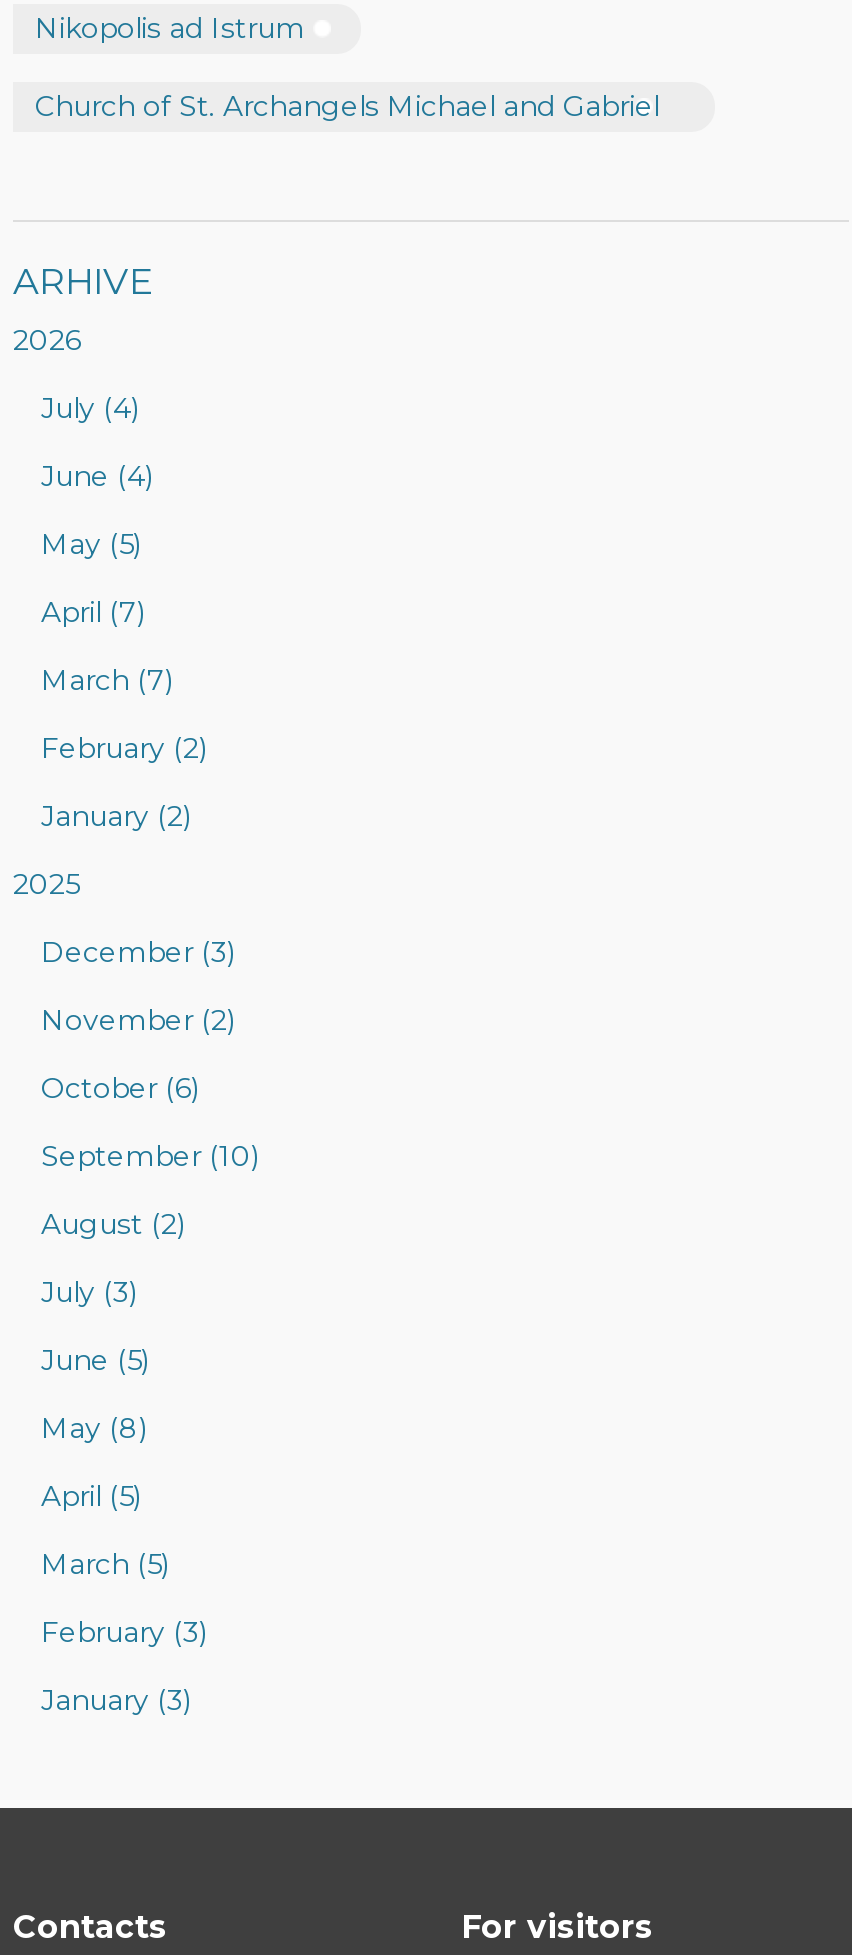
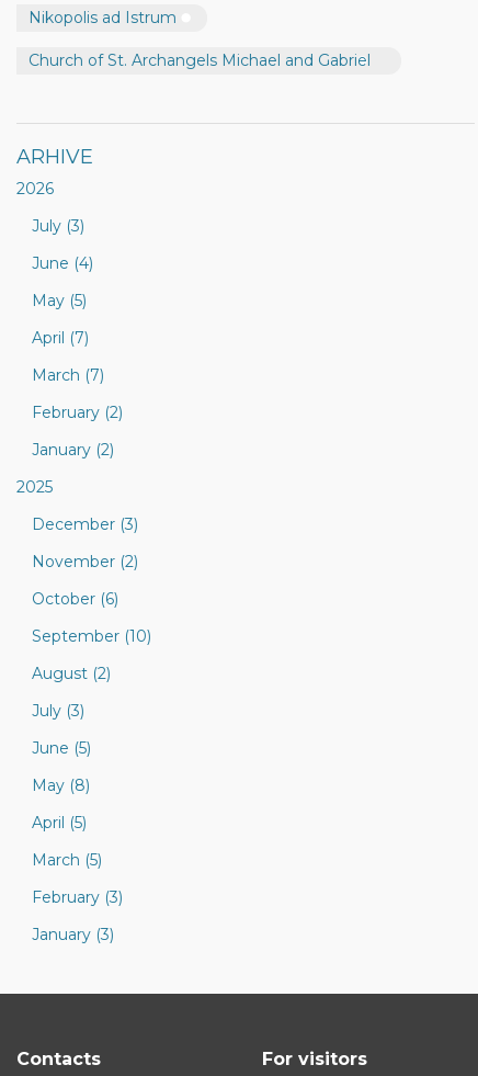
[41,390,139,426] July (4) -> [32,216,84,236] July (3)

